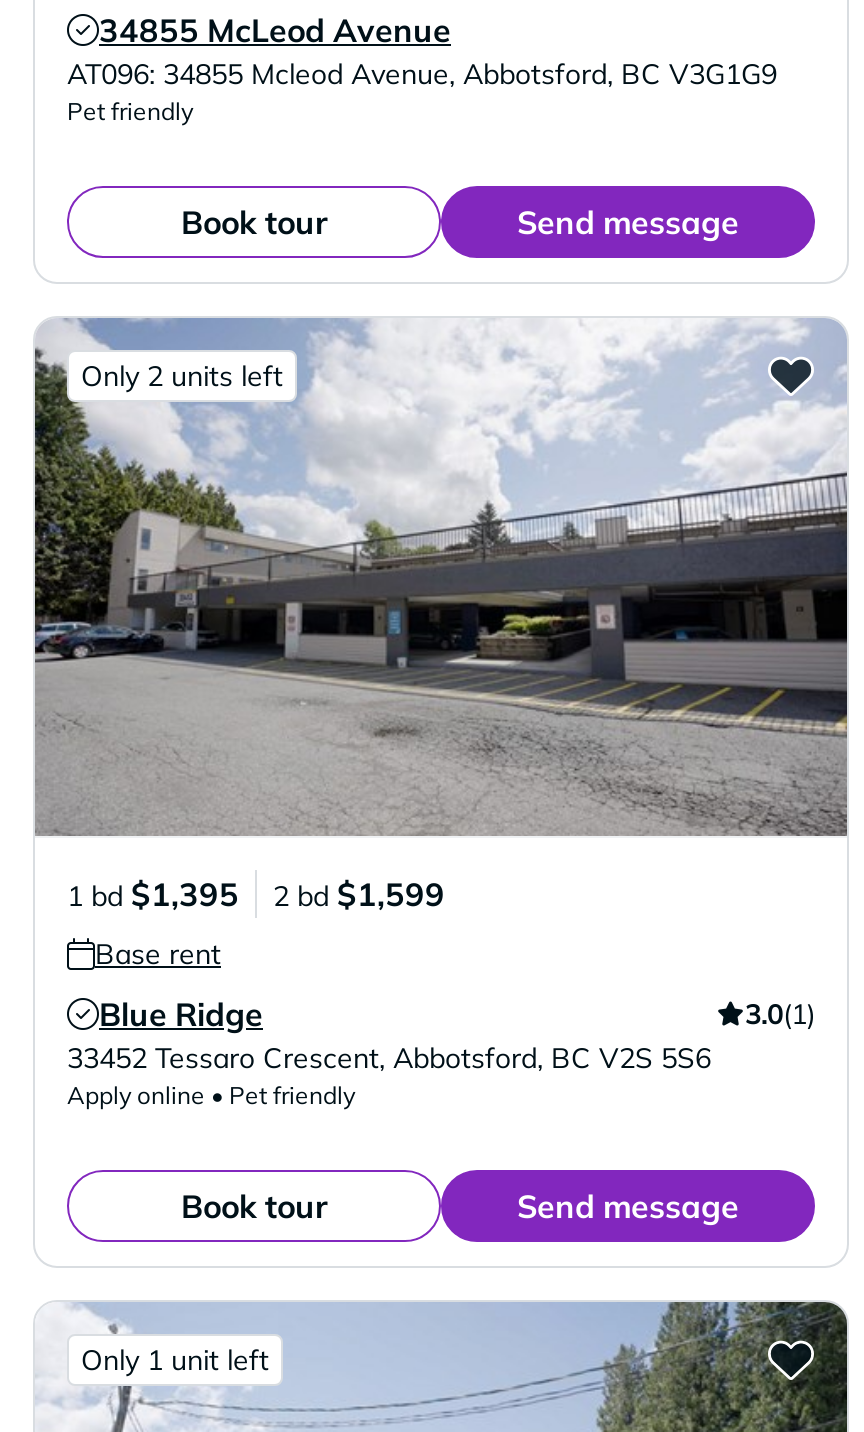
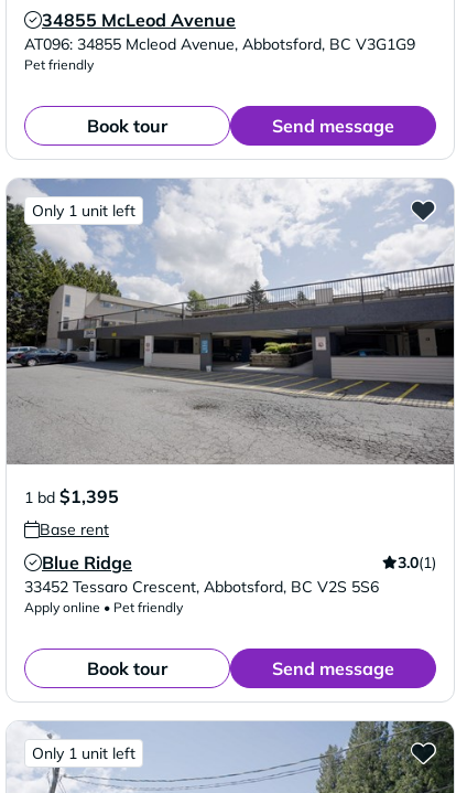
[81,358,283,394] Only 2 units left -> [32,201,135,221] Only 1 unit left
[273,874,445,914] 2 bd $1,599 -> none

